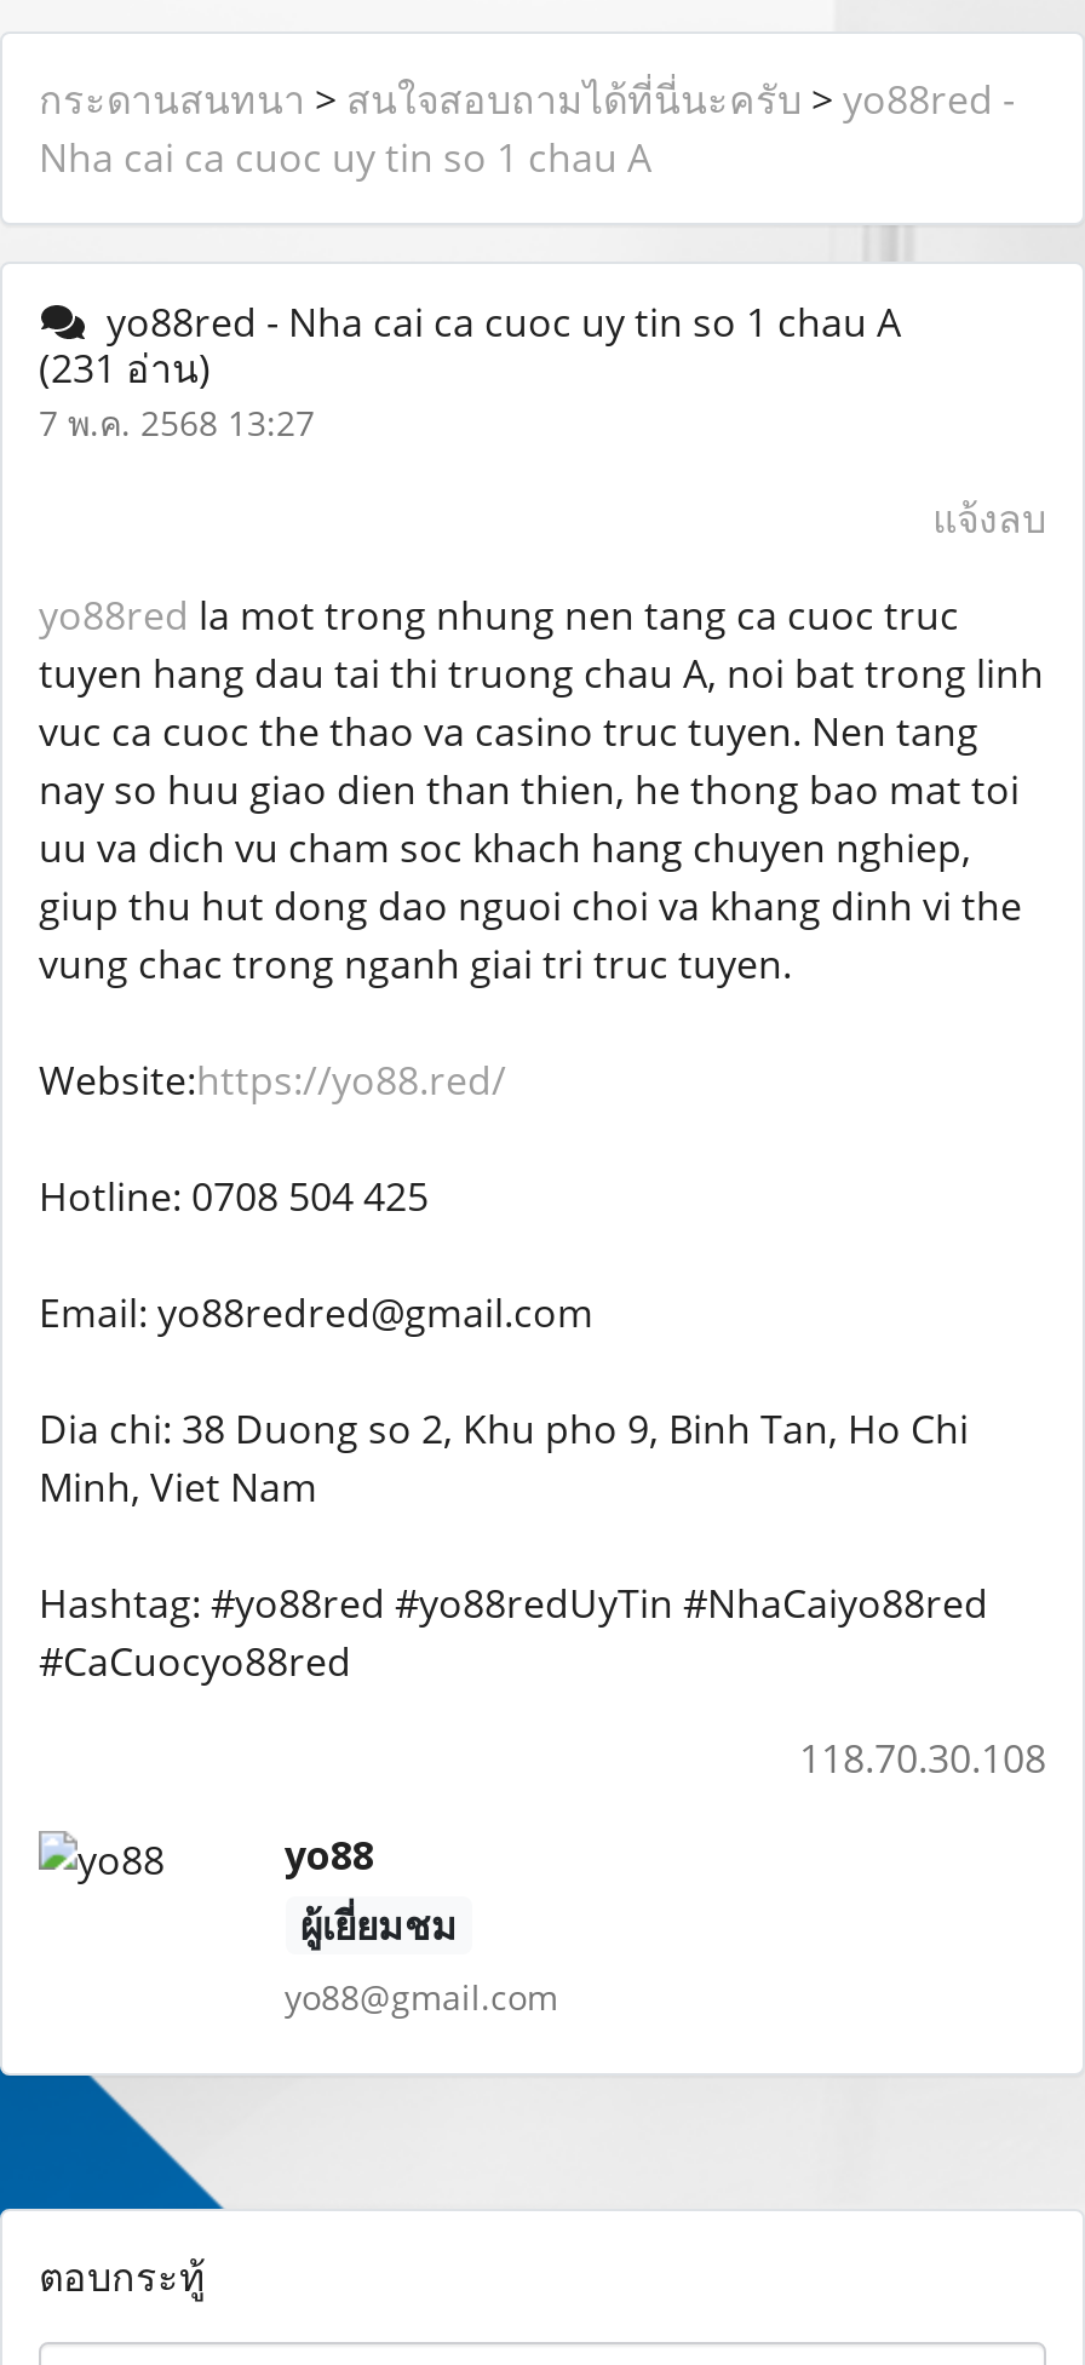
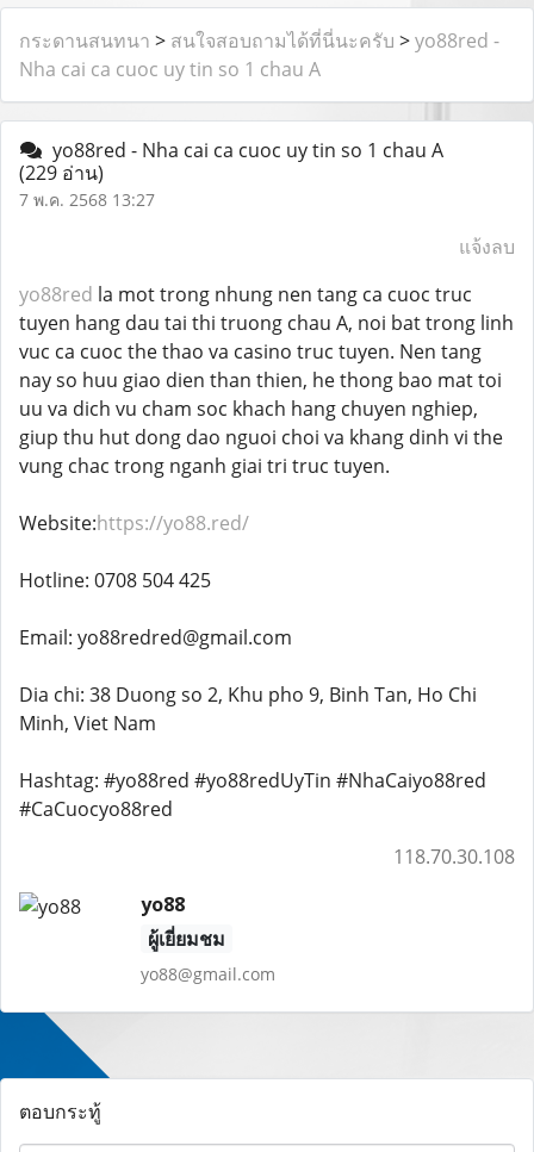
[39,342,211,395] (231 อ่าน) -> [19,160,104,186] (229 อ่าน)

